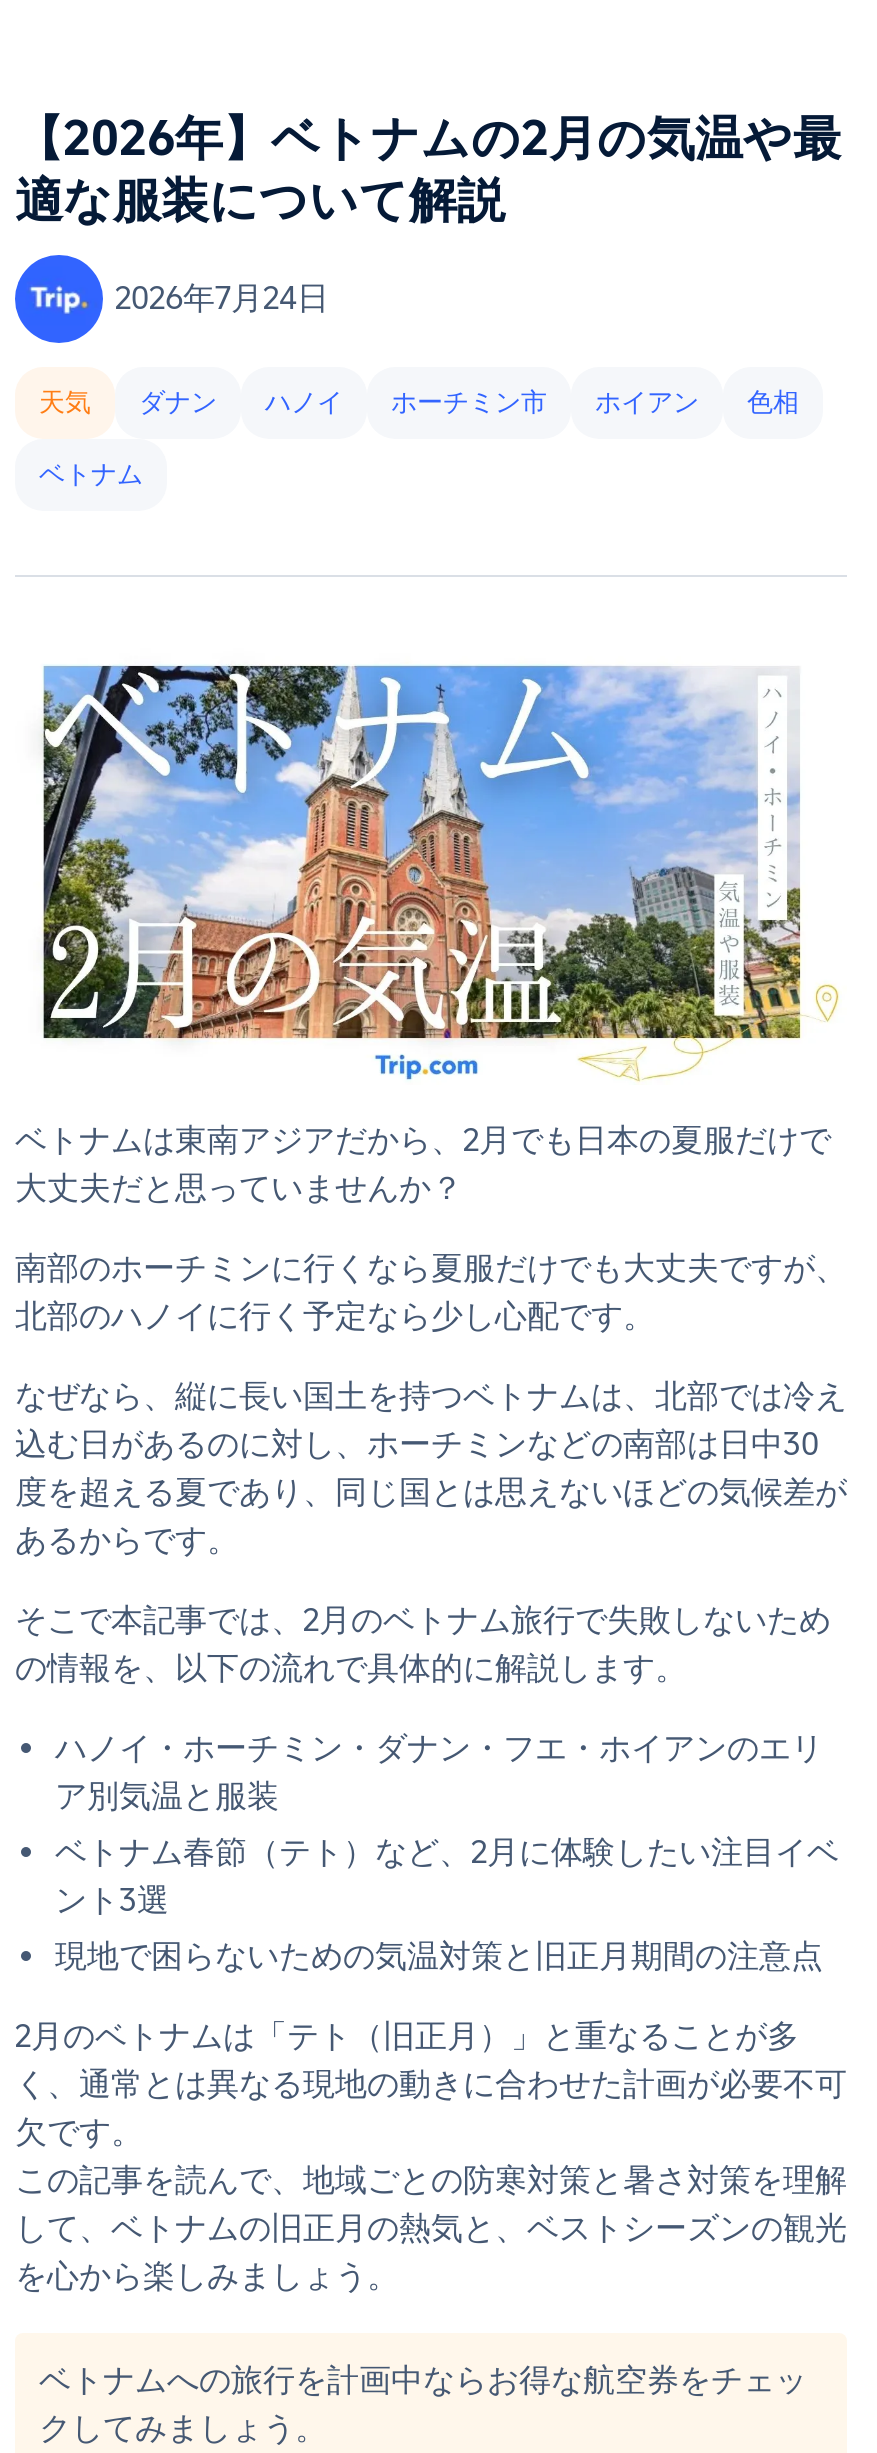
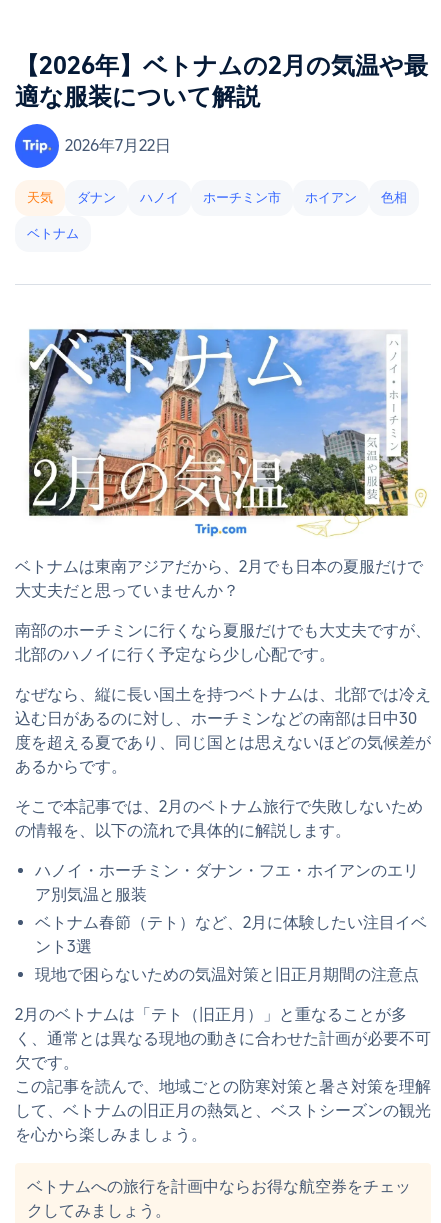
[115,279,329,317] 2026年7月24日 -> [65,136,171,155] 2026年7月22日

